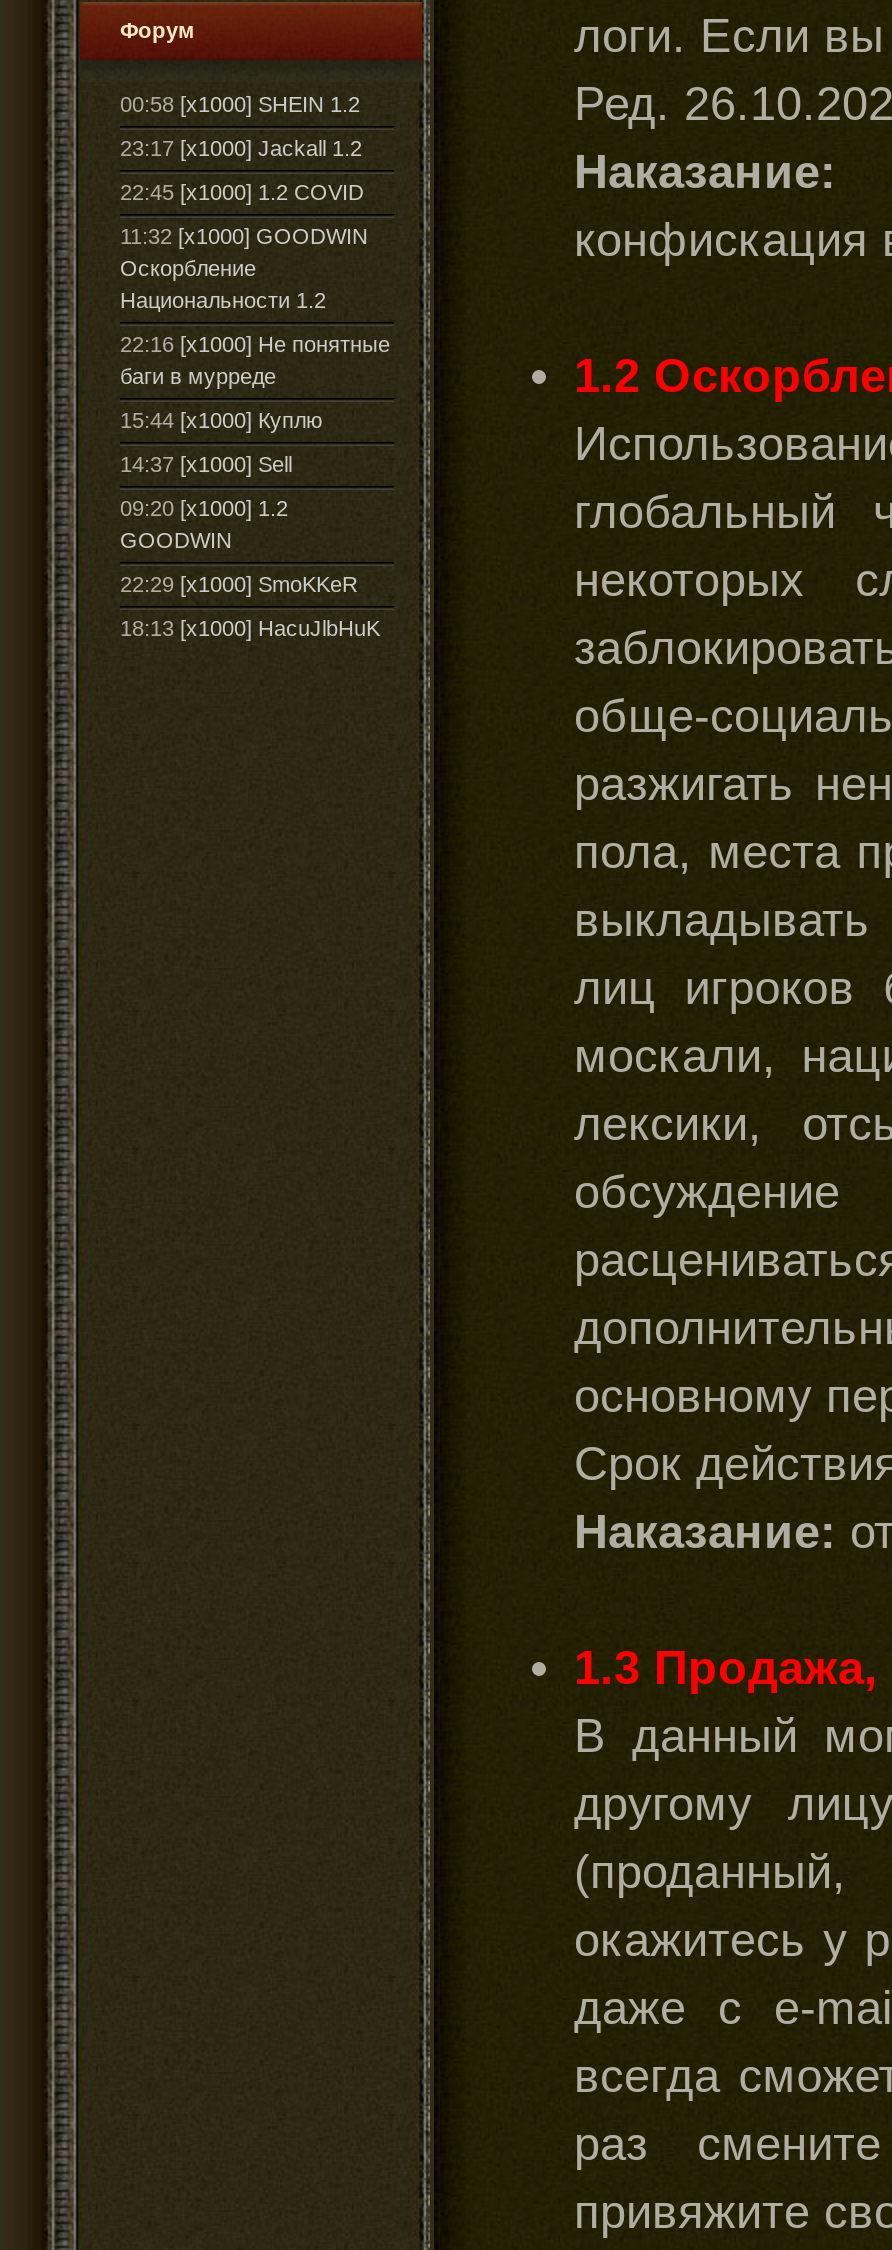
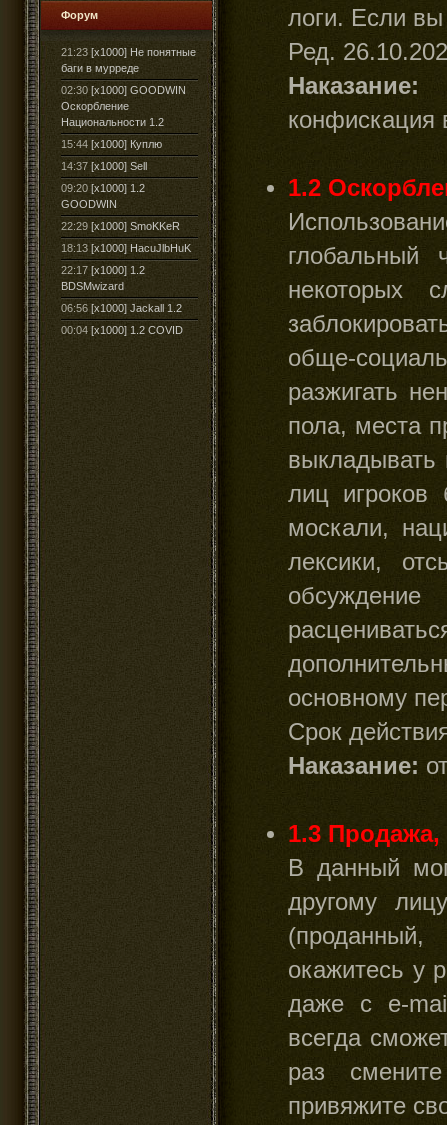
[120,92,368,248] 00:58 [x1000] SHEIN 1.2 | 23:17 [x1000] Jackall 1.2 | 22:45 [x1000] 1.2 COVID | 11:32 [x1000] GOODWIN -> [61,46,196,96] 21:23 [x1000] Не понятные | 02:30 [x1000] GOODWIN
moved [120,256,326,312] -> [61,100,164,128]: Оскорбление | Национальности 1.2
[120,332,390,356] 22:16 [x1000] Не понятные -> none
moved [120,364,276,388] -> [61,62,139,74]: баги в мурреде
moved [120,408,380,640] -> [61,138,191,254]: 15:44 [x1000] Куплю | 14:37 [x1000] Sell | 09:20 [x1000] 1.2 | GOODWIN | 22:29 [x1000] SmoKKeR | 18:13 [x1000] HacuJlbHuK
none -> [61,264,183,336] 22:17 [x1000] 1.2 | BDSMwizard | 06:56 [x1000] Jackall 1.2 | 00:04 [x1000] 1.2 COVID

